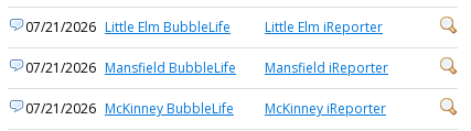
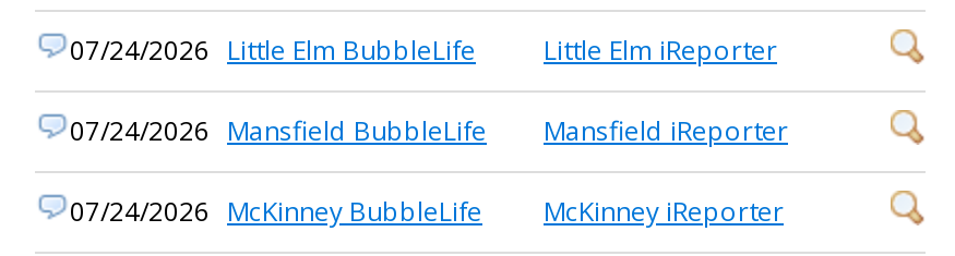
[25,18,231,36] 07/21/2026 Little Elm BubbleLife -> [70,32,476,69] 07/24/2026 Little Elm BubbleLife
[25,58,236,77] 07/21/2026 Mansfield BubbleLife -> [70,112,487,149] 07/24/2026 Mansfield BubbleLife
[25,99,234,118] 07/21/2026 McKinney BubbleLife -> [70,193,482,230] 07/24/2026 McKinney BubbleLife

